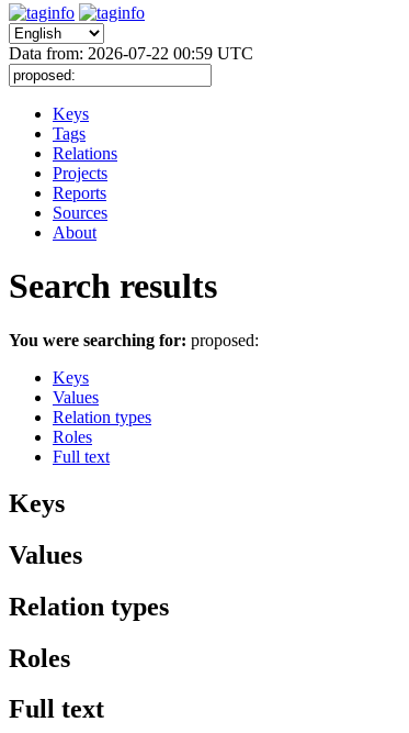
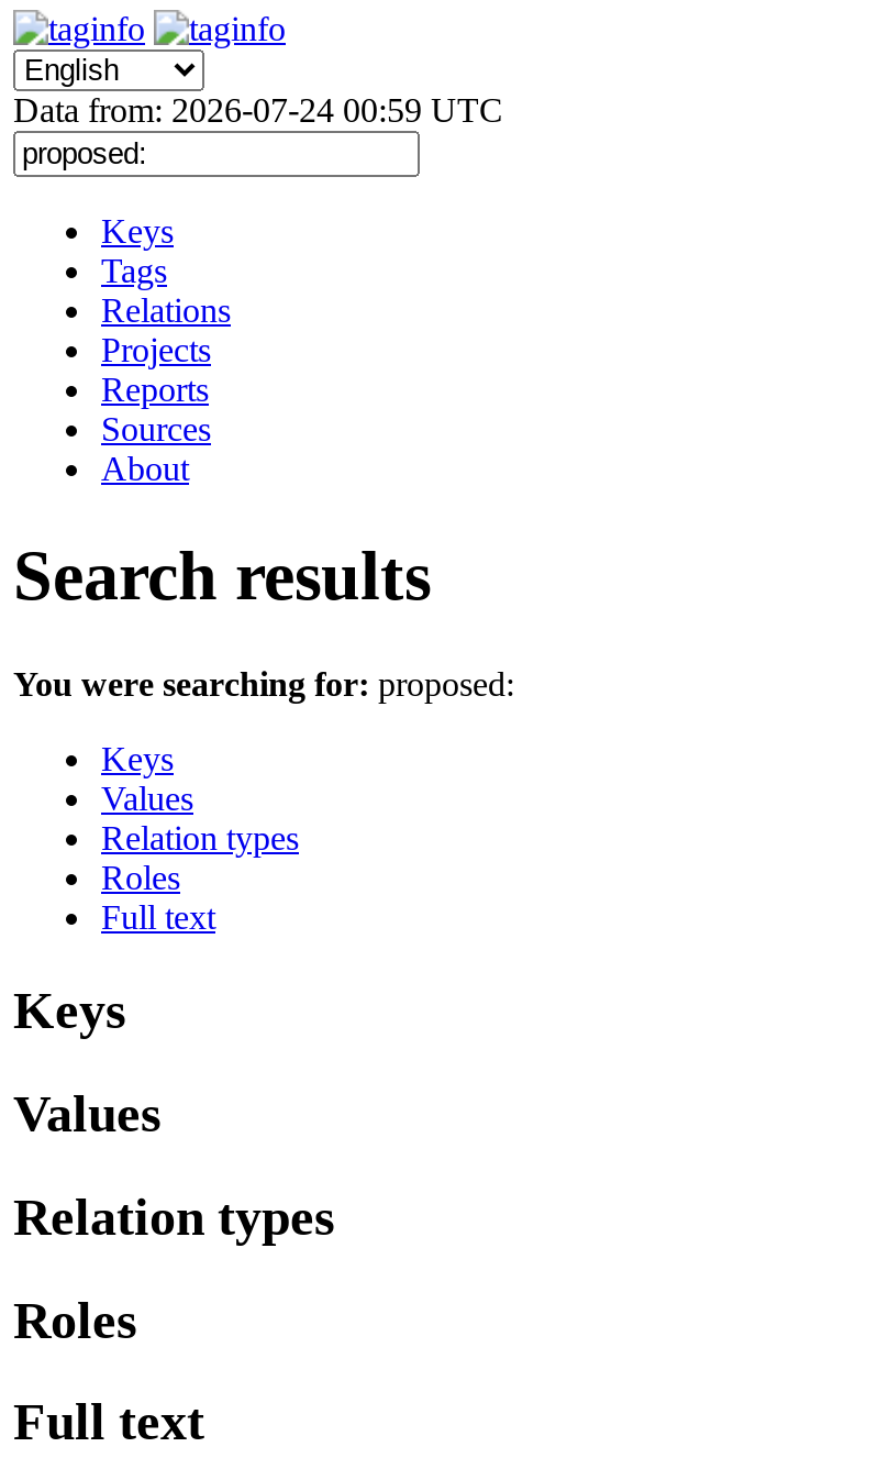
[9,44,253,63] Data from: 2026-07-22 00:59 UTC -> [13,91,503,129] Data from: 2026-07-24 00:59 UTC

